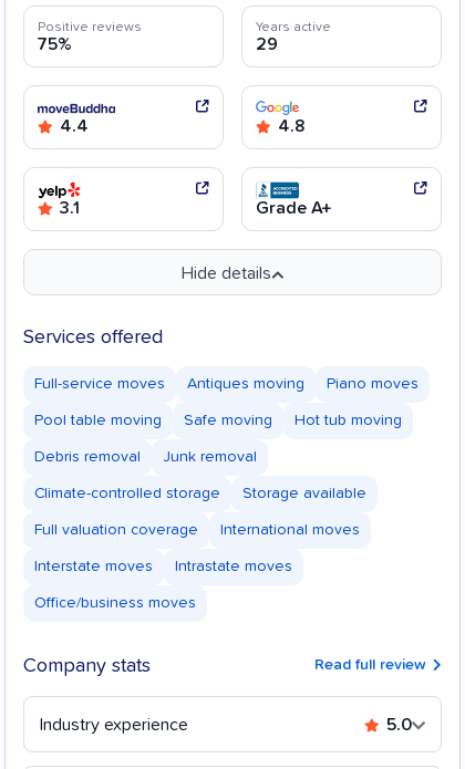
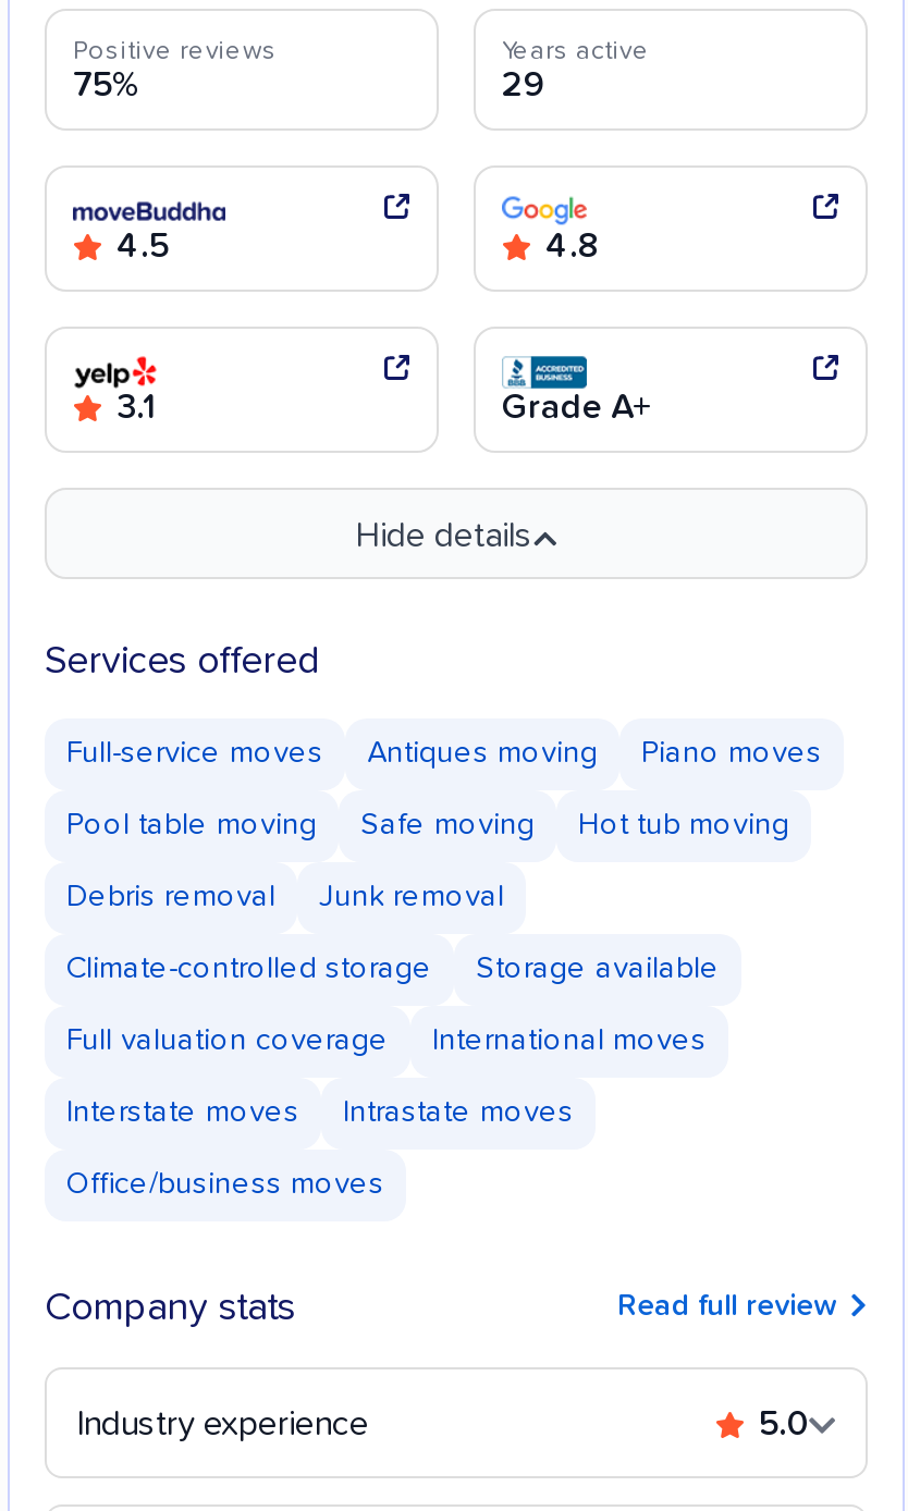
[55,118,89,135] 4.4 -> [108,229,169,264] 4.5

